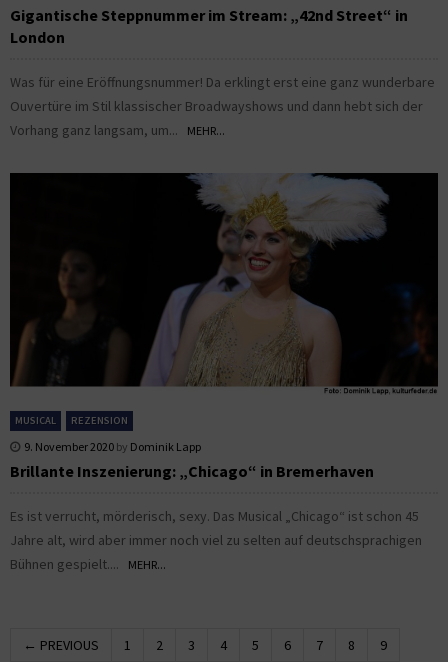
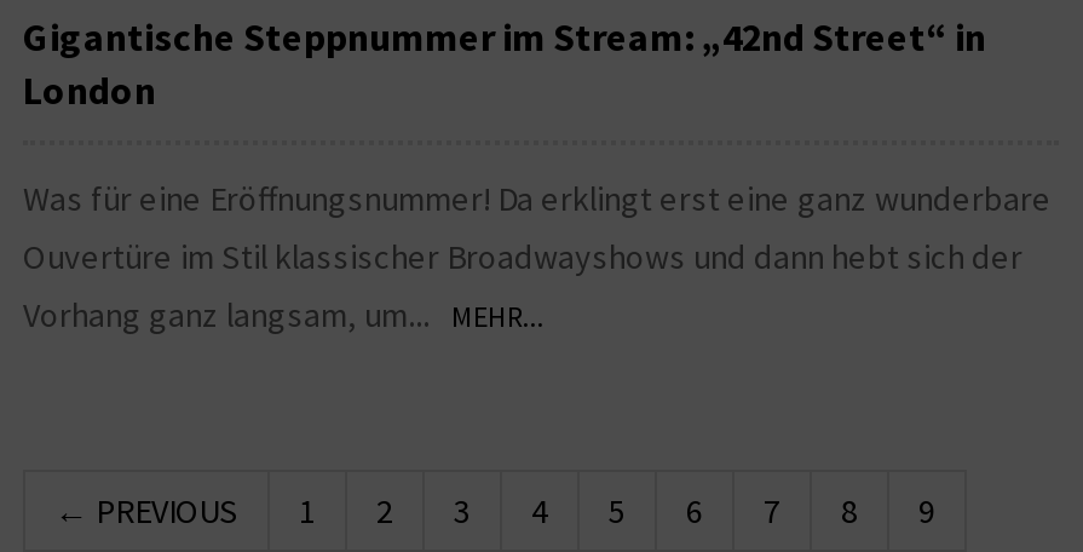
[9,172,439,573] [image] | MUSICAL | REZENSION | 9. November 2020 by Dominik Lapp | Brillante Inszenierung: „Chicago“ in Bremerhaven | Es ist verrucht, mörderisch, sexy. Das Musical „Chicago“ ist schon 45 | Jahre alt, wird aber immer noch viel zu selten auf deutschsprachigen | Bühnen gespielt.... MEHR... -> none

